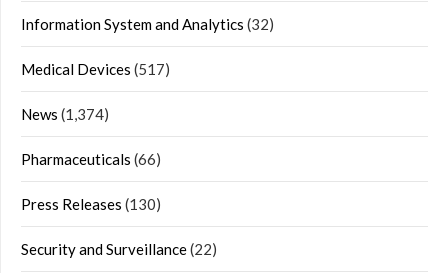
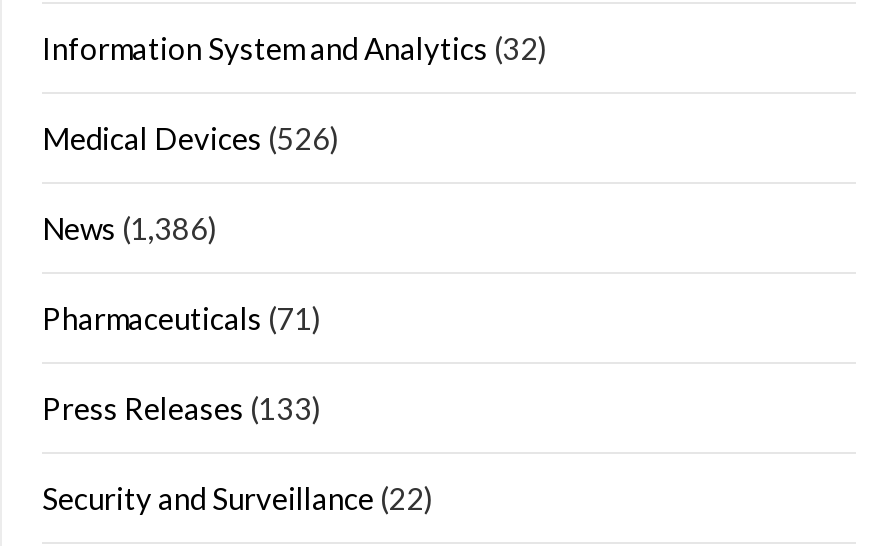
[21,60,170,78] Medical Devices (517) -> [42,121,340,157] Medical Devices (526)
[21,105,109,123] News (1,374) -> [42,211,218,247] News (1,386)
[21,150,161,168] Pharmaceuticals (66) -> [42,301,322,337] Pharmaceuticals (71)
[21,195,161,213] Press Releases (130) -> [42,391,322,427] Press Releases (133)

